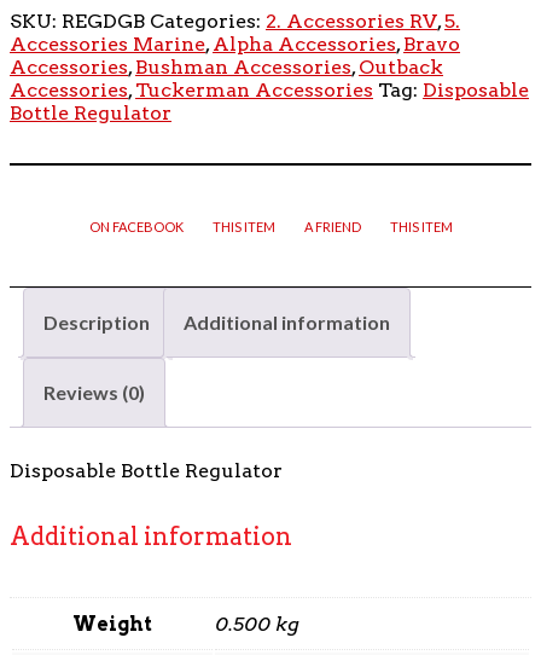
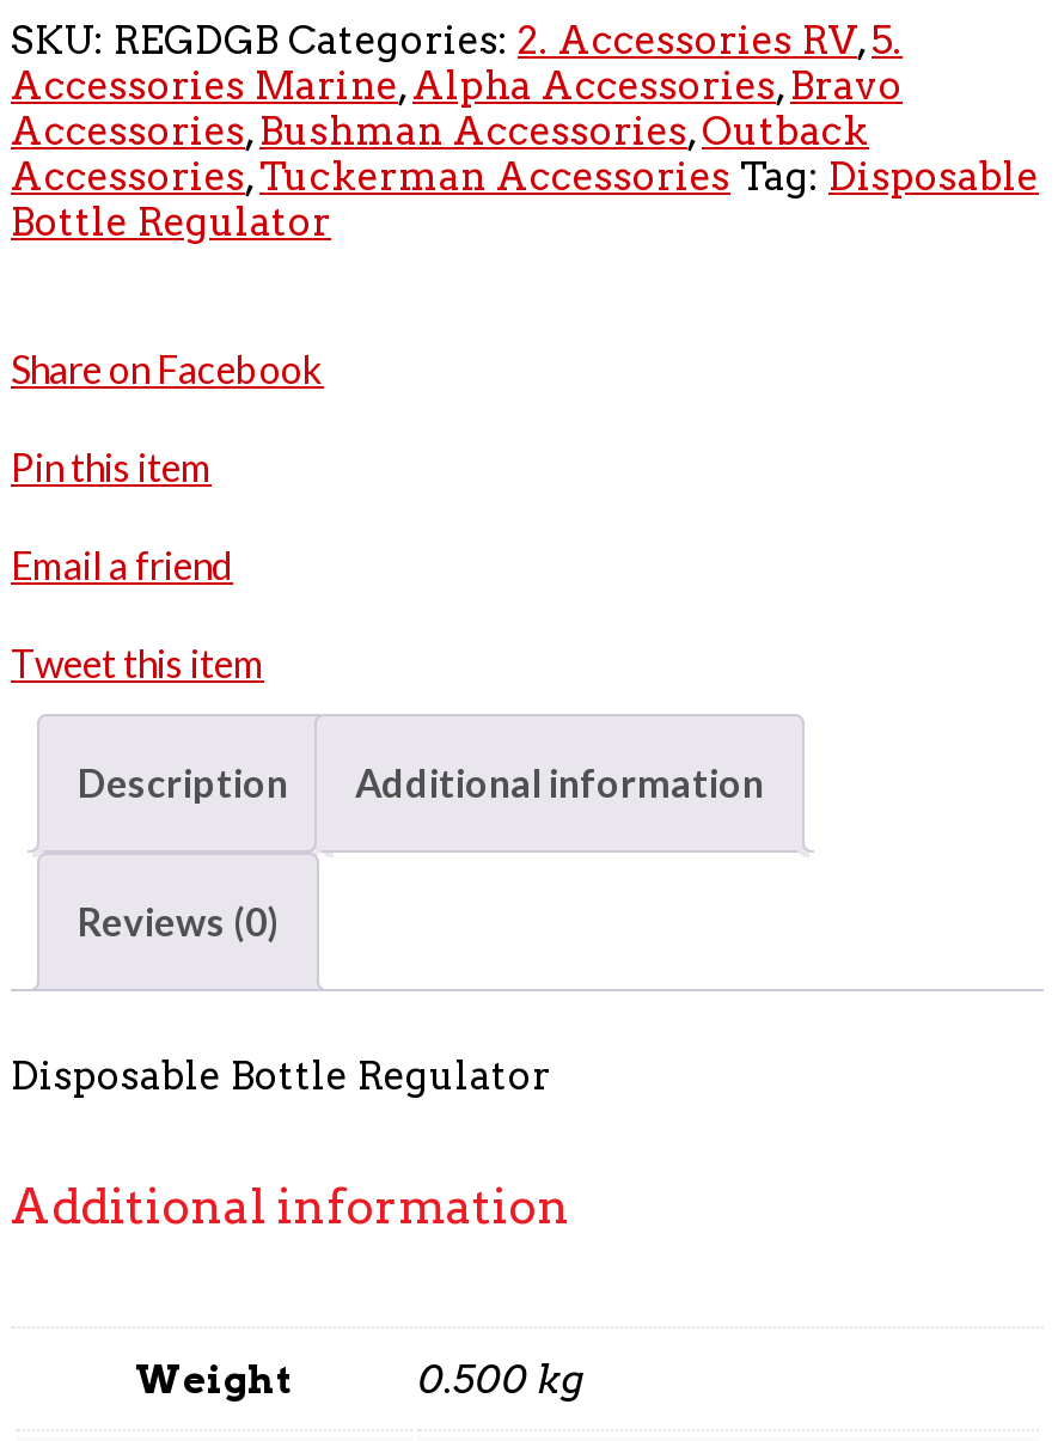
[89,219,452,235] ON FACEBOOK | THIS ITEM | A FRIEND | THIS ITEM -> [11,346,324,686] Share on Facebook | Pin this item | Email a friend | Tweet this item

